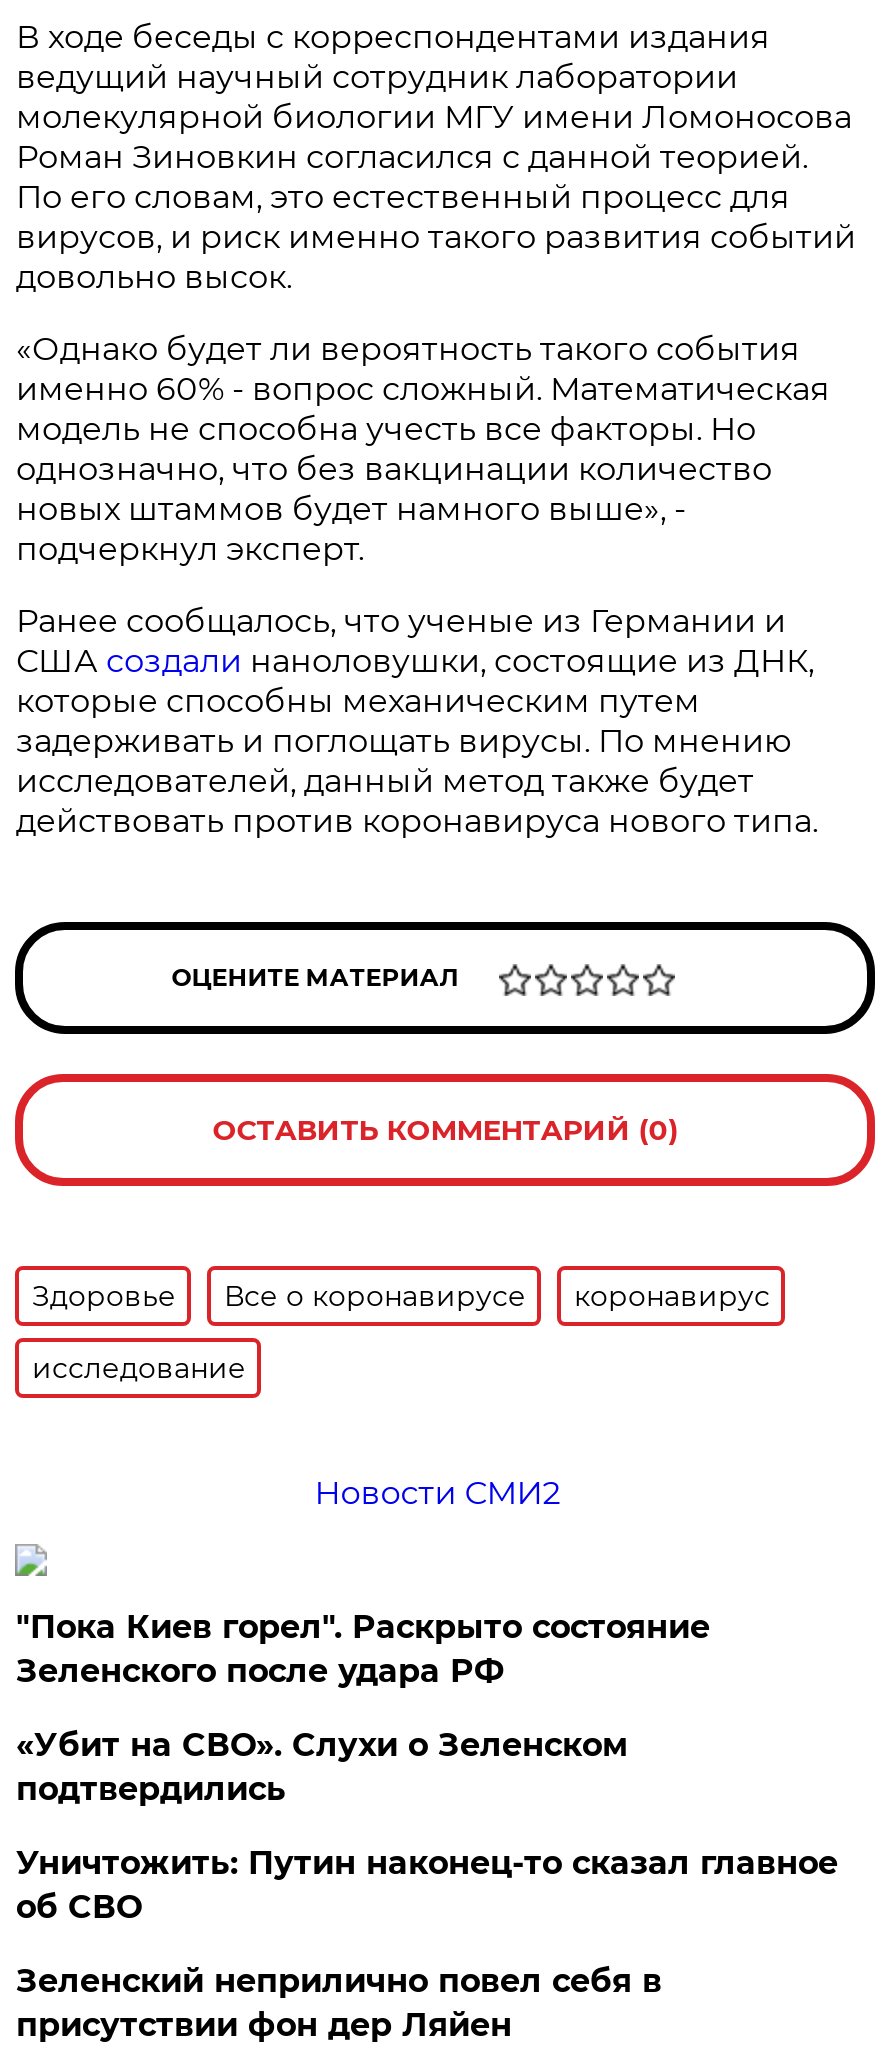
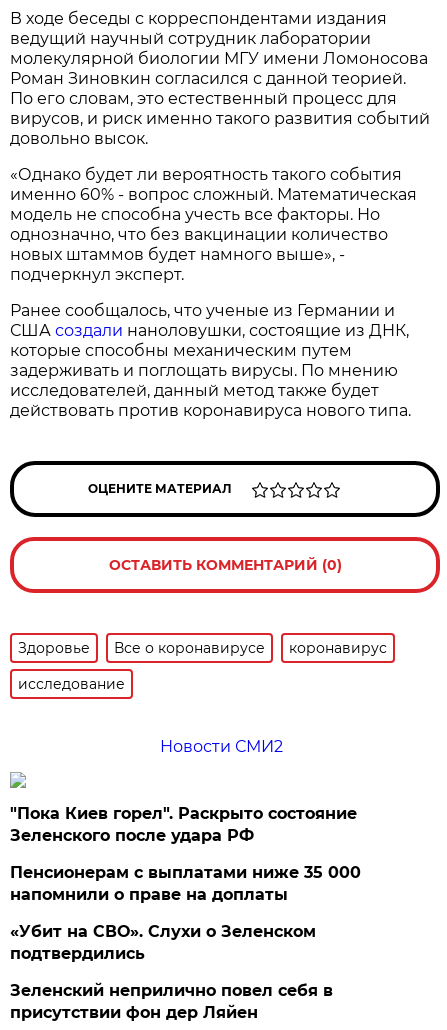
none -> [10,863,361,904] Пенсионерам с выплатами ниже 35 000 | напомнили о праве на доплаты
moved [16,1726,628,1808] -> [10,922,316,963]: «Убит на СВО». Слухи о Зеленском | подтвердились
[16,1844,838,1926] Уничтожить: Путин наконец-то сказал главное | об СВО -> none

